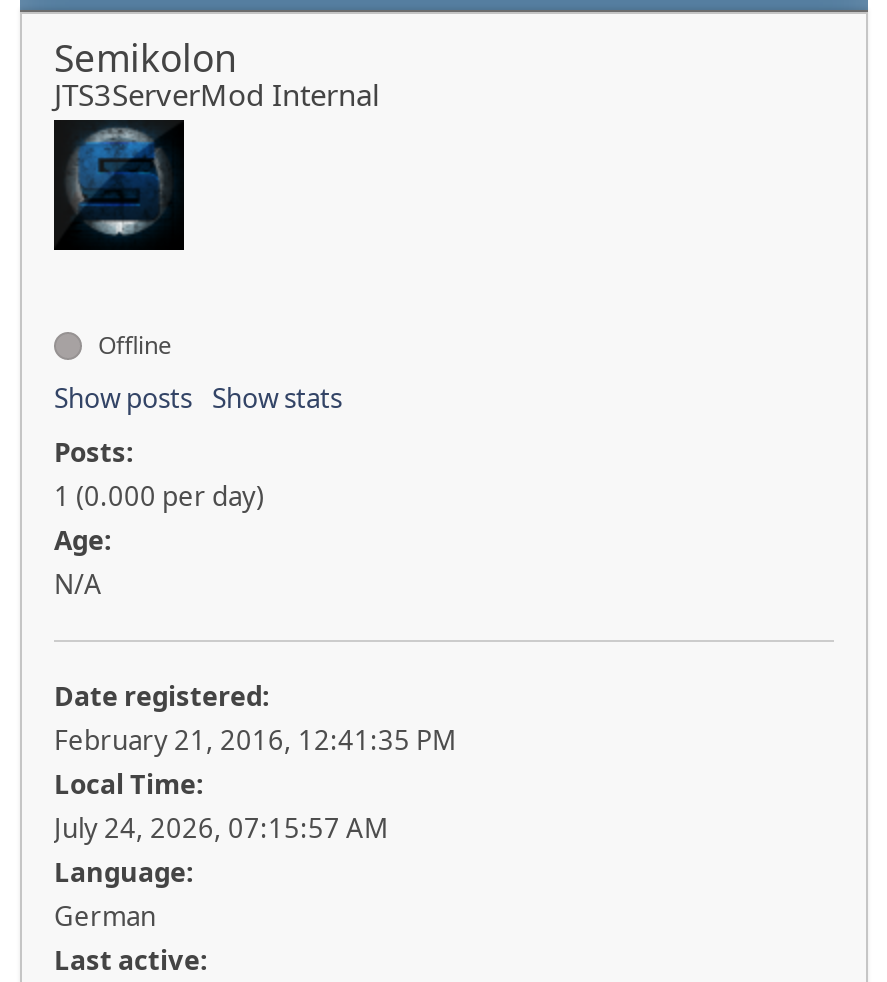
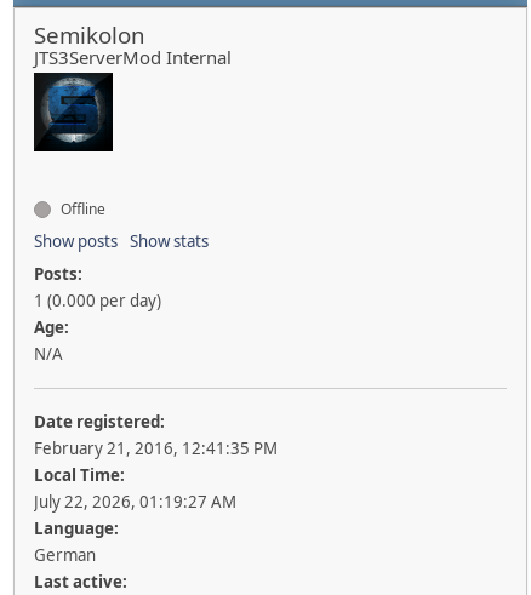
[54,810,388,846] July 24, 2026, 07:15:57 AM -> [34,491,236,513] July 22, 2026, 01:19:27 AM

